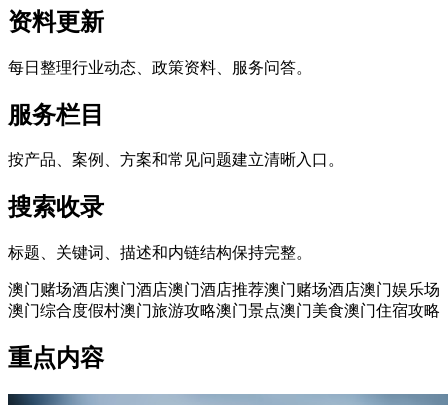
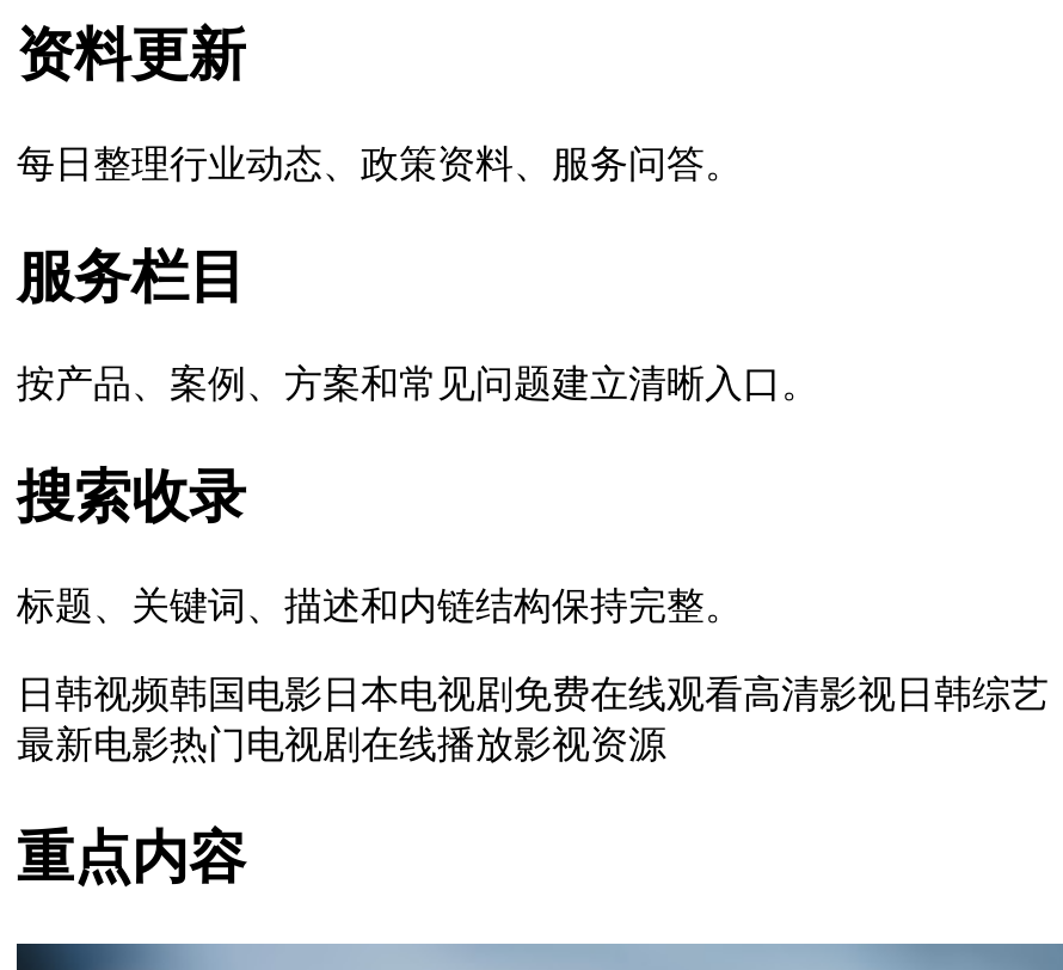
[8,281,440,319] 澳门赌场酒店澳门酒店澳门酒店推荐澳门赌场酒店澳门娱乐场 | 澳门综合度假村澳门旅游攻略澳门景点澳门美食澳门住宿攻略 -> [17,674,1049,765] 日韩视频韩国电影日本电视剧免费在线观看高清影视日韩综艺 | 最新电影热门电视剧在线播放影视资源

